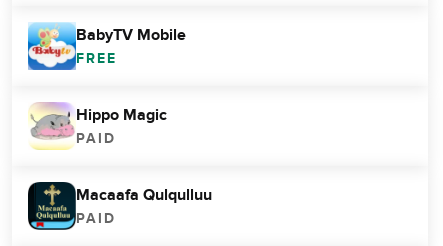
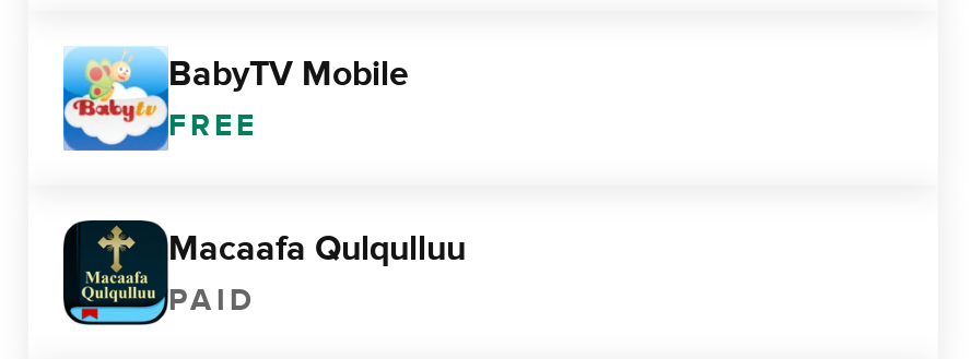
[28,102,167,150] [image] | Hippo Magic | PAID -> none

